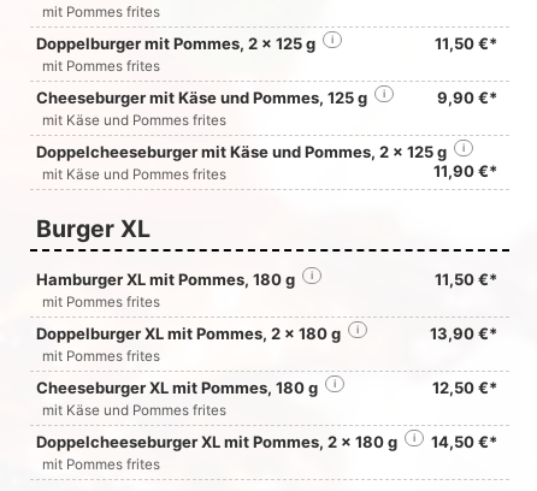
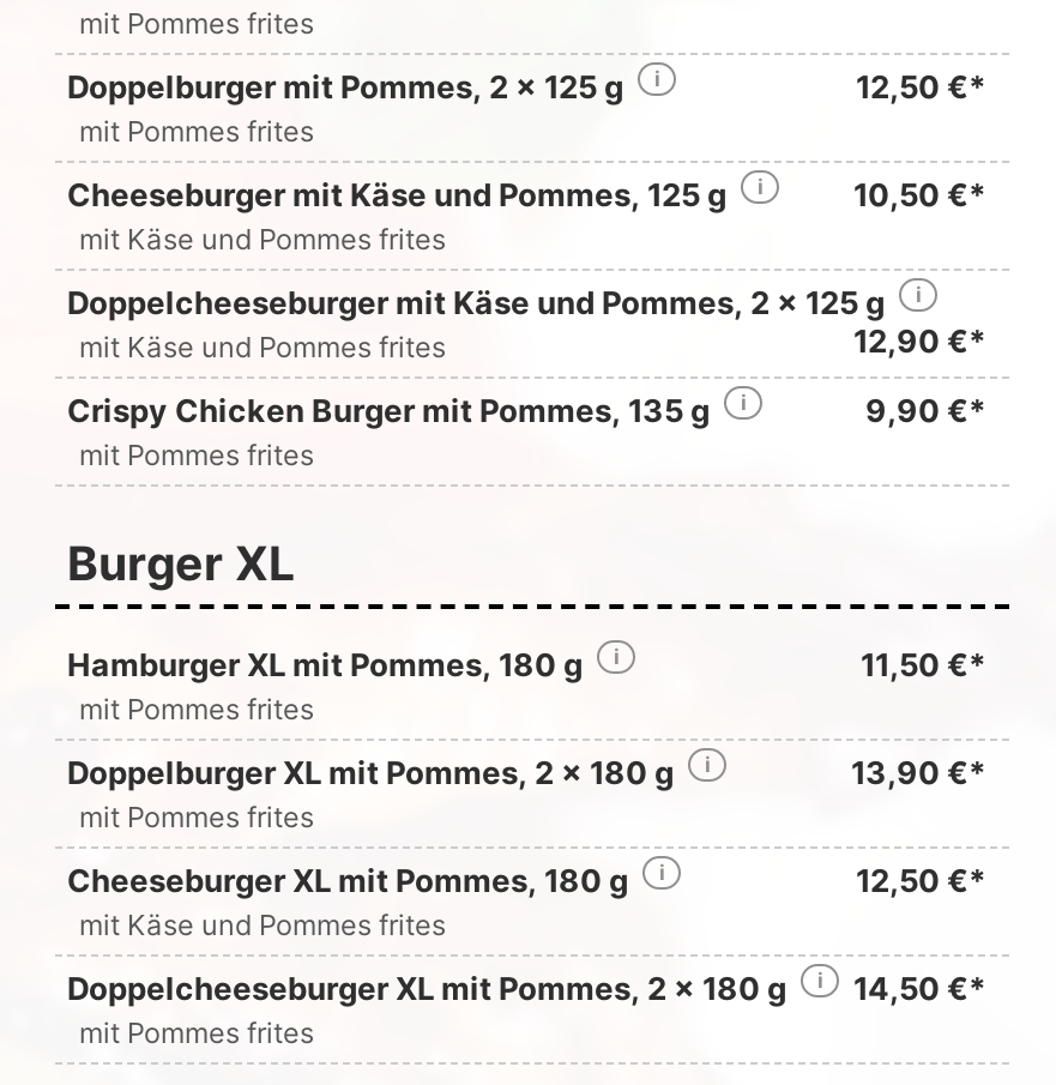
[435,34,497,53] 11,50 €* -> [856,67,985,106] 12,50 €*
[437,88,497,107] 9,90 €* -> [853,175,985,213] 10,50 €*
[433,161,497,181] 11,90 €* -> [853,321,985,360] 12,90 €*
none -> [67,391,985,472] Crispy Chicken Burger mit Pommes, 135 g | 9,90 €* | mit Pommes frites

